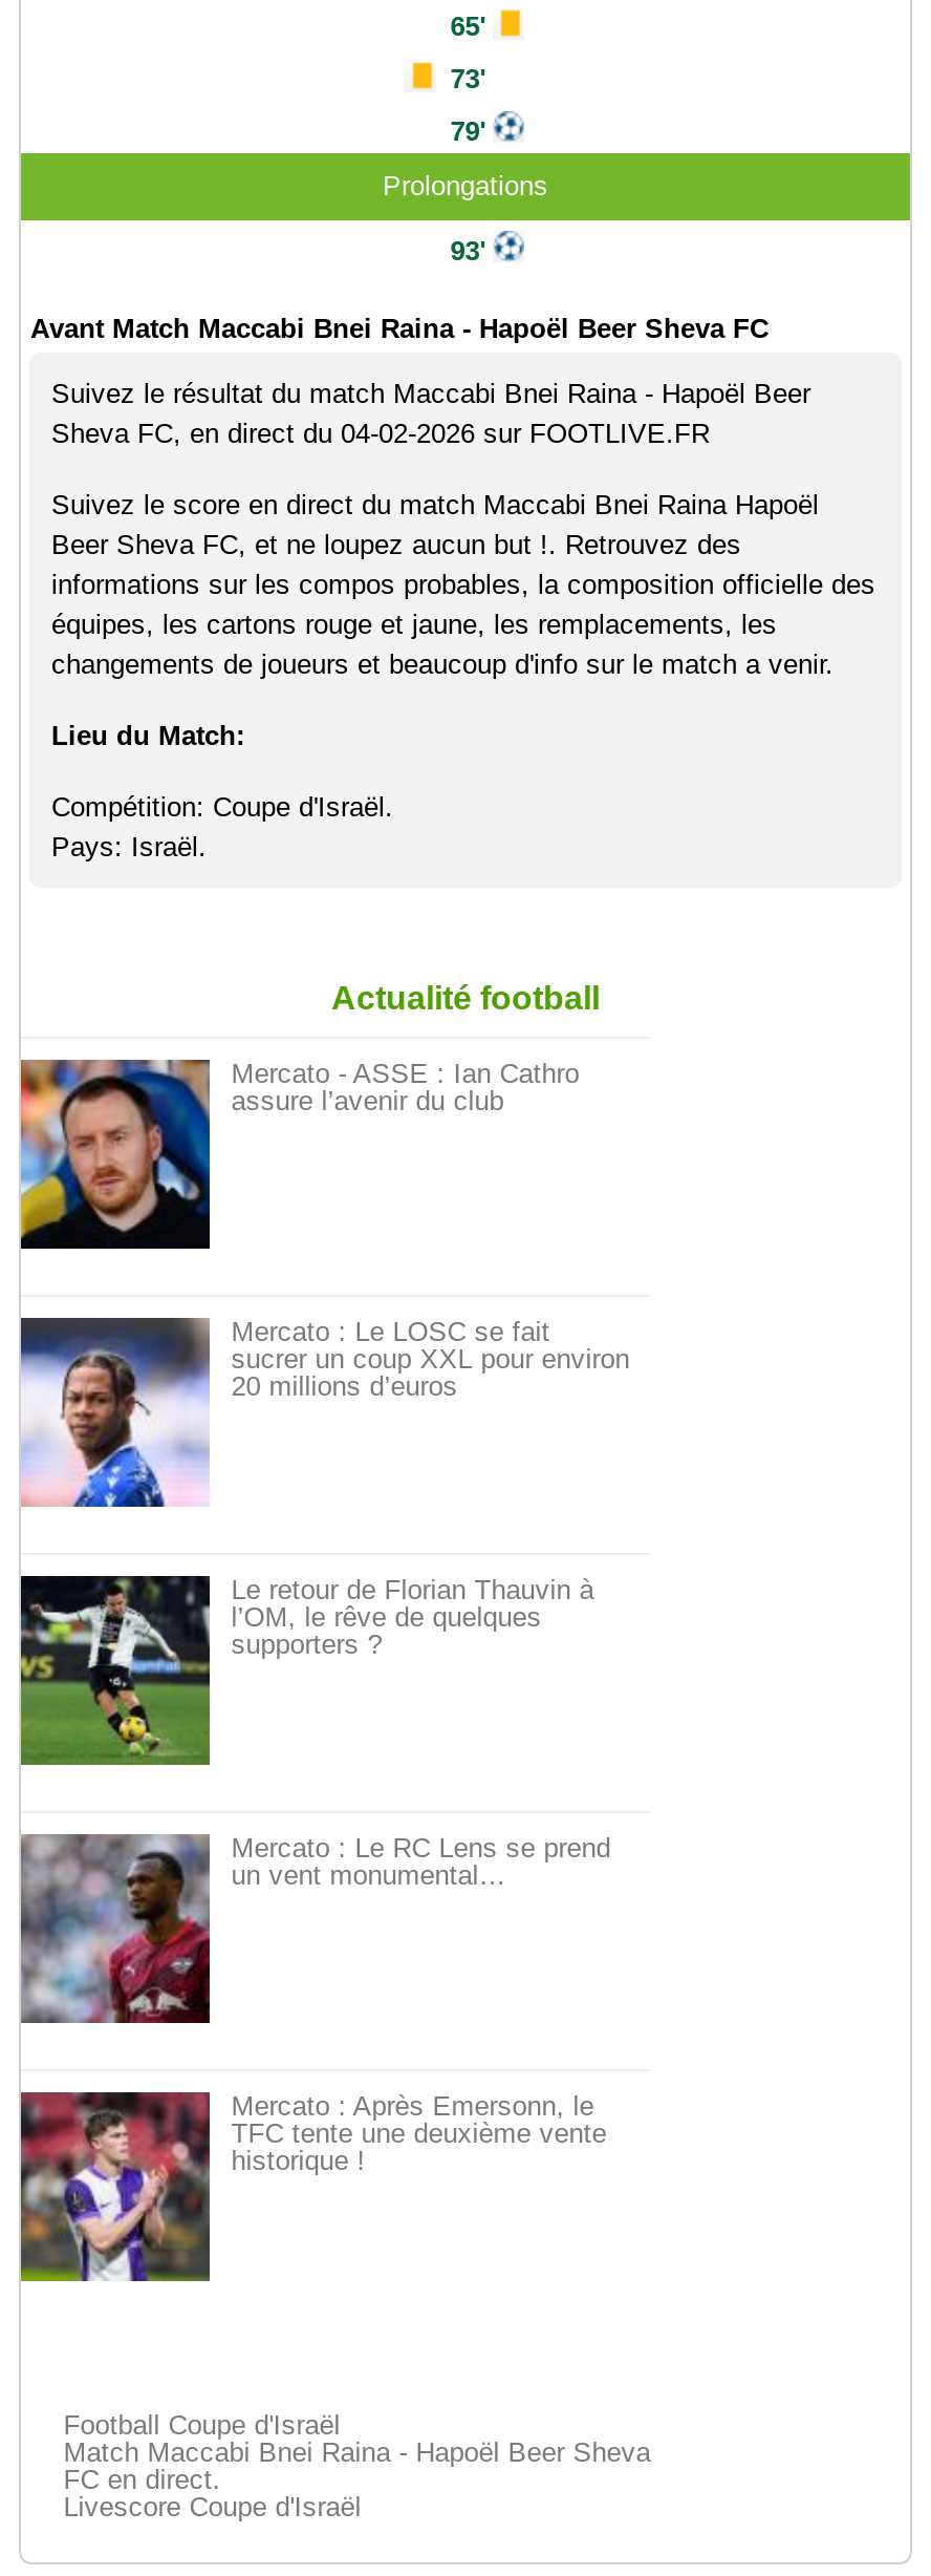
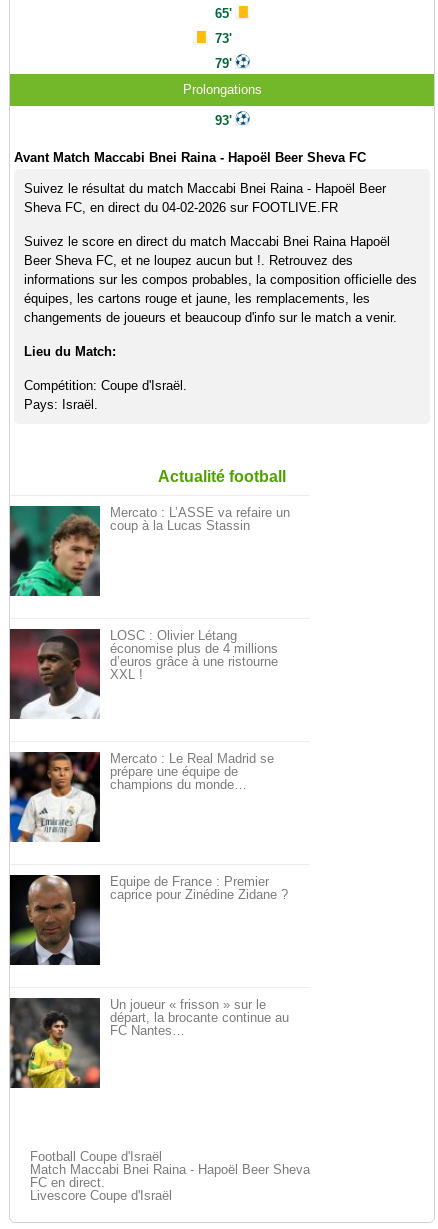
[19,1058,579,1251] [image] | Mercato - ASSE : Ian Cathro | assure l’avenir du club -> [9,505,290,597] [image] | Mercato : L’ASSE va refaire un | coup à la Lucas Stassin
[19,1316,629,1509] [image] | Mercato : Le LOSC se fait | sucrer un coup XXL pour environ | 20 millions d’euros -> [9,628,278,720] [image] | LOSC : Olivier Létang | économise plus de 4 millions | d’euros grâce à une ristourne | XXL !
[19,1574,594,1767] [image] | Le retour de Florian Thauvin à | l’OM, le rêve de quelques | supporters ? -> [9,751,274,843] [image] | Mercato : Le Real Madrid se | prépare une équipe de | champions du monde…
[19,1832,611,2025] [image] | Mercato : Le RC Lens se prend | un vent monumental… -> [9,874,288,966] [image] | Équipe de France : Premier | caprice pour Zinédine Zidane ?
[19,2090,606,2283] [image] | Mercato : Après Emersonn, le | TFC tente une deuxième vente | historique ! -> [9,997,289,1089] [image] | Un joueur « frisson » sur le | départ, la brocante continue au | FC Nantes…

